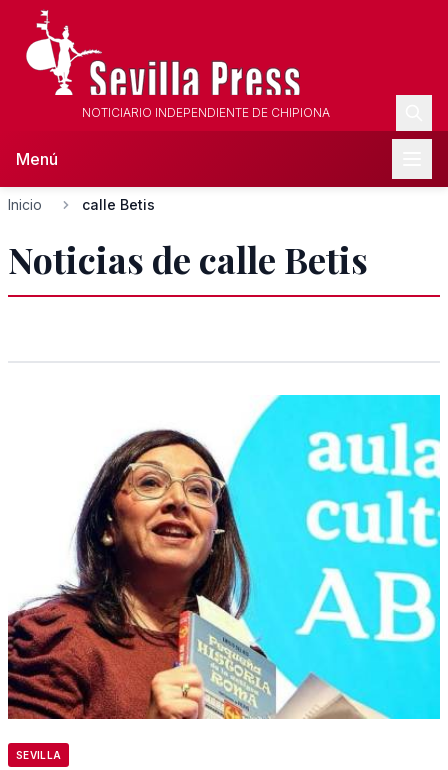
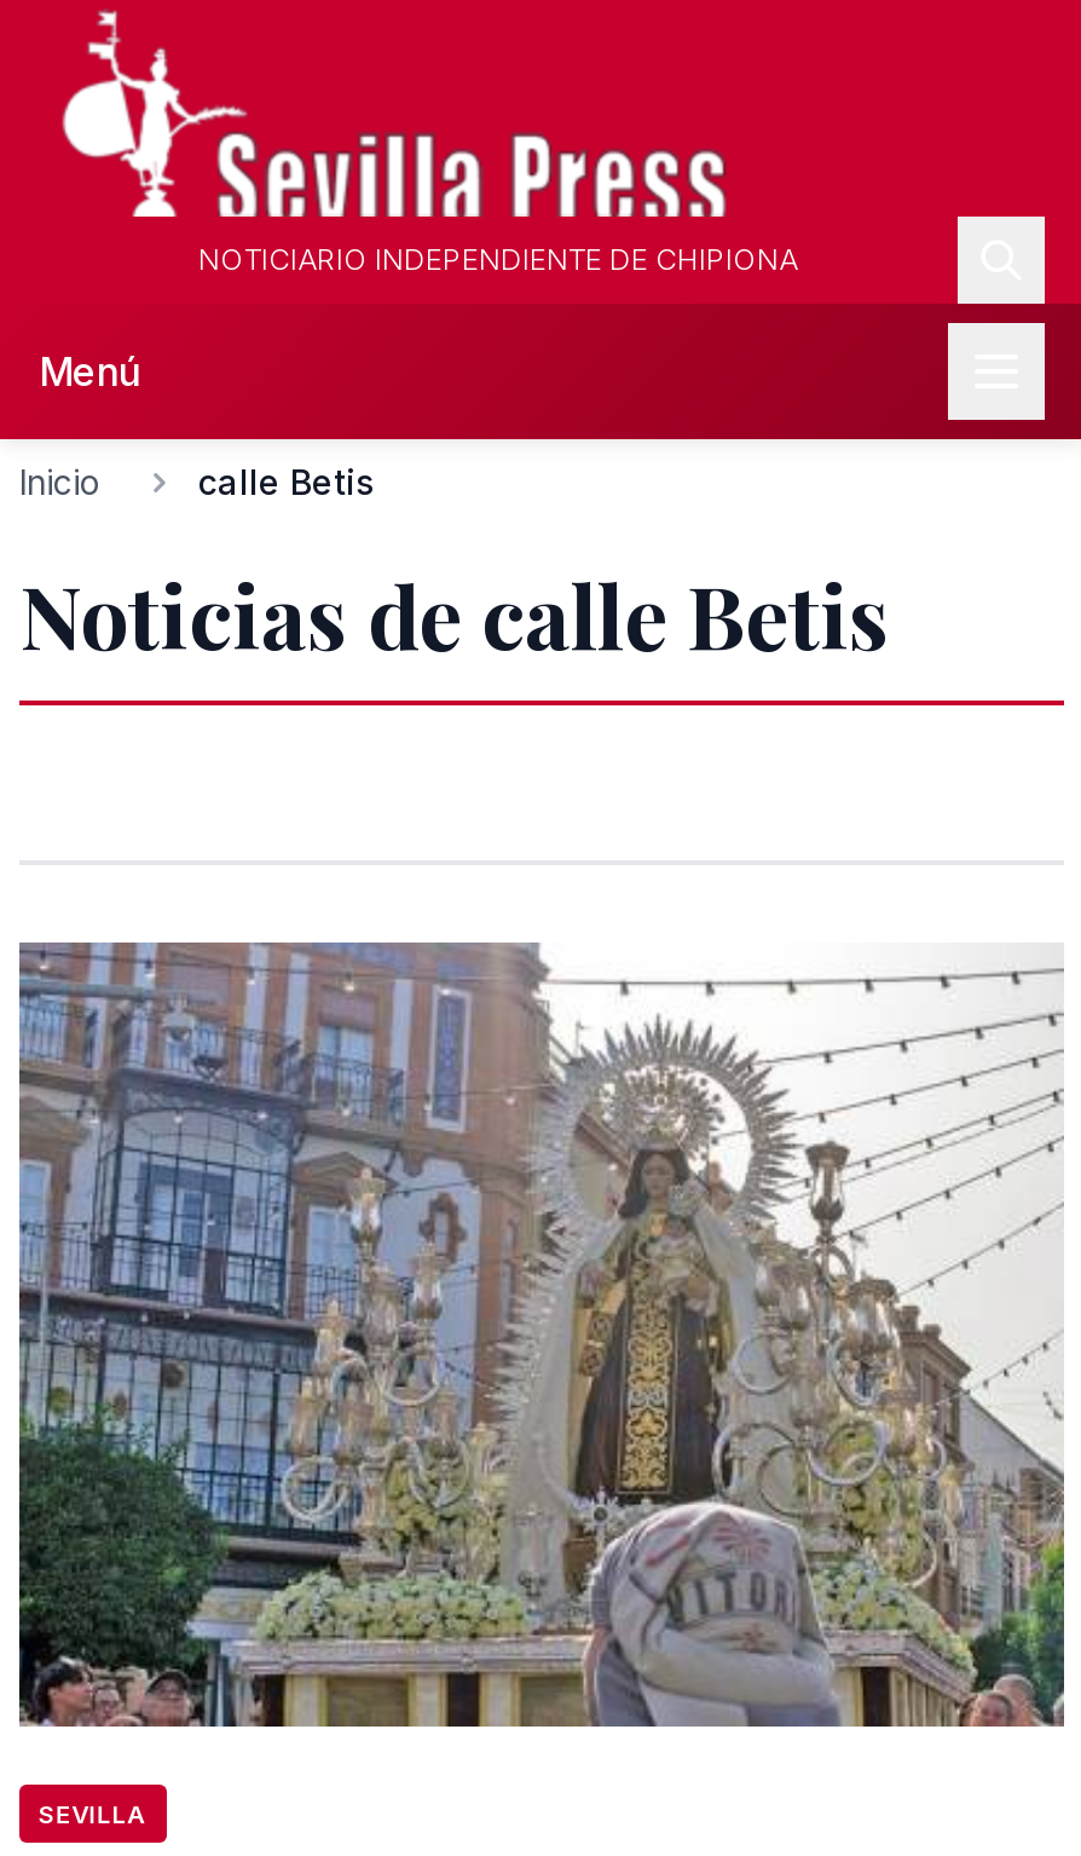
[7,394,441,720] [image] -> [17,940,1066,1729] [image]

